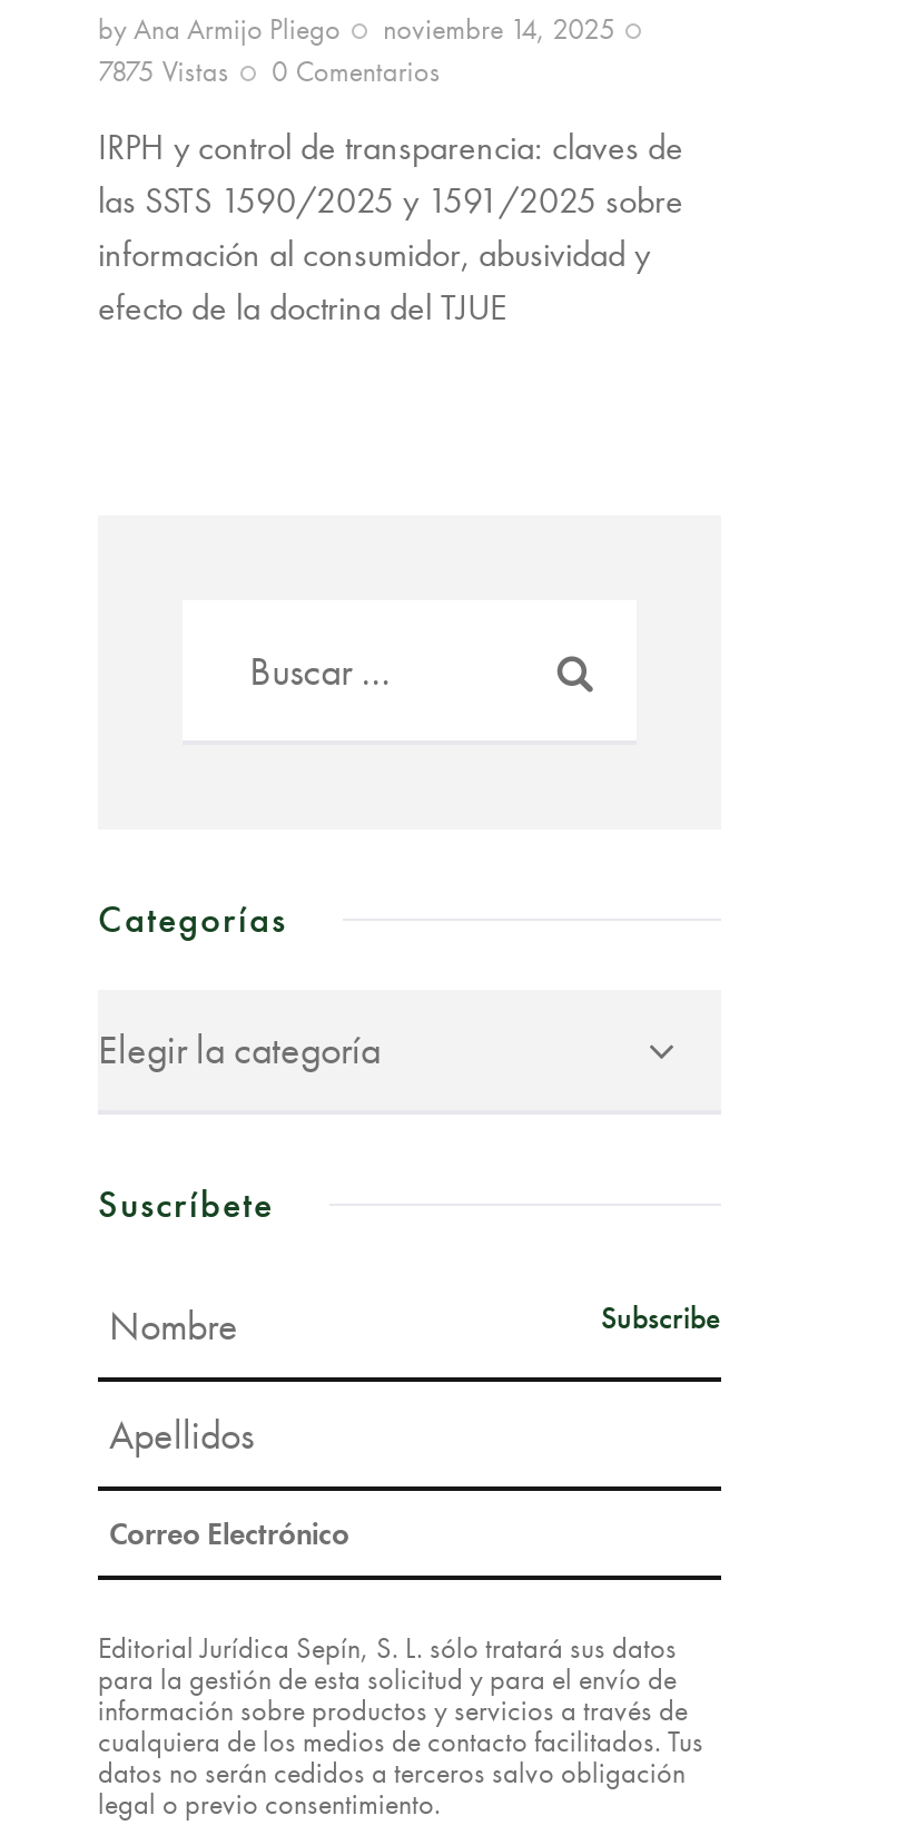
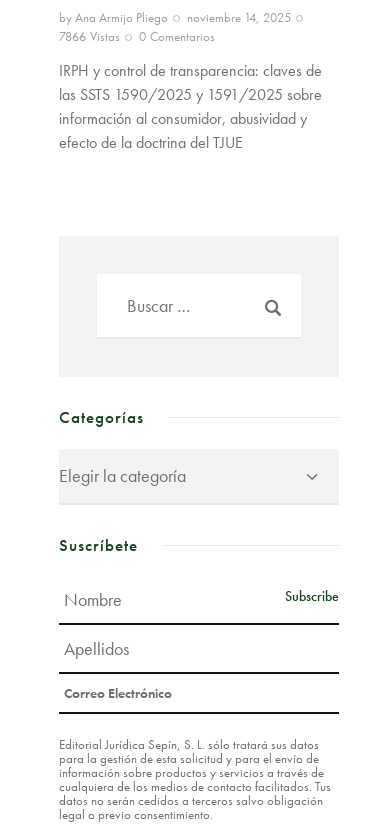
[98,53,229,90] 7875 Vistas -> [59,28,120,45] 7866 Vistas

